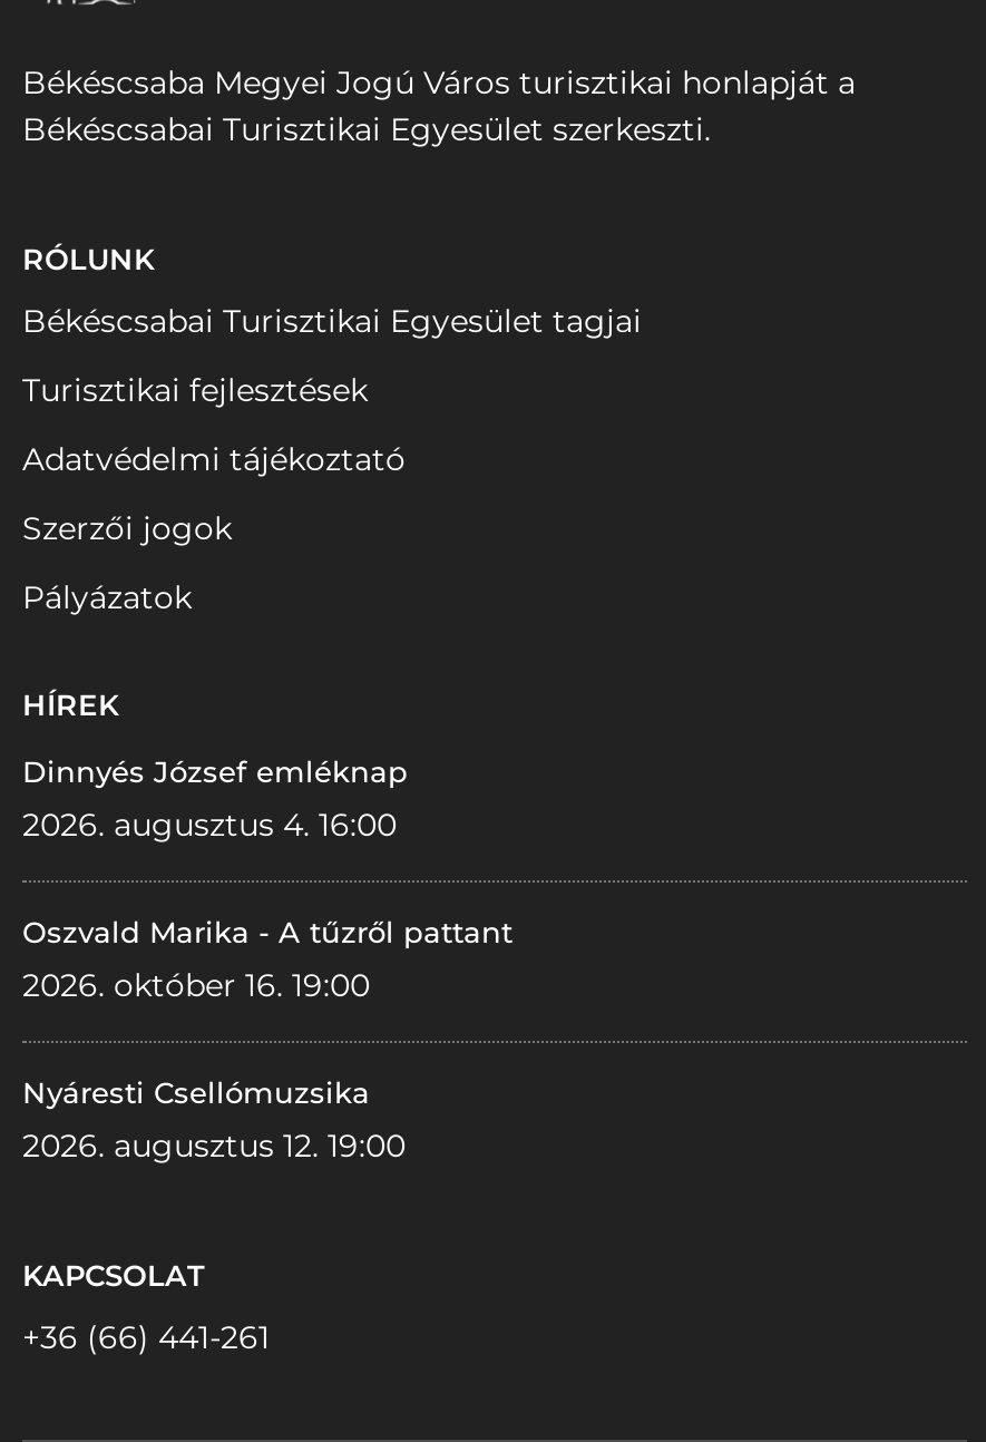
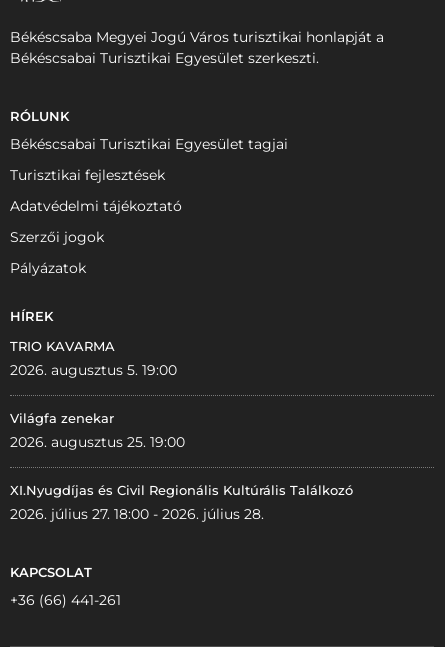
[22,753,408,845] Dinnyés József emléknap | 2026. augusztus 4. 16:00 -> [10,338,177,379] TRIO KAVARMA | 2026. augusztus 5. 19:00
[22,914,512,1005] Oszvald Marika - A tűzről pattant | 2026. október 16. 19:00 -> [10,410,185,451] Világfa zenekar | 2026. augusztus 25. 19:00
[22,1074,406,1166] Nyáresti Csellómuzsika | 2026. augusztus 12. 19:00 -> [10,482,353,523] XI.Nyugdíjas és Civil Regionális Kultúrális Találkozó | 2026. július 27. 18:00 - 2026. július 28.

